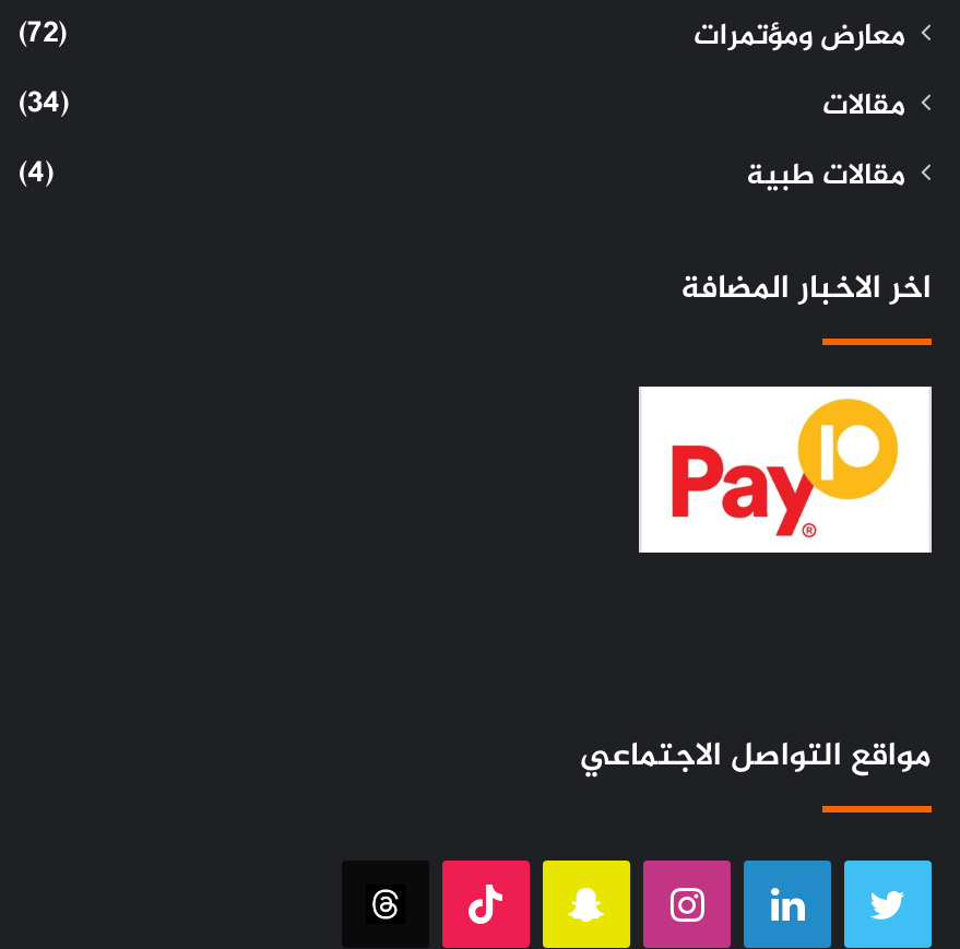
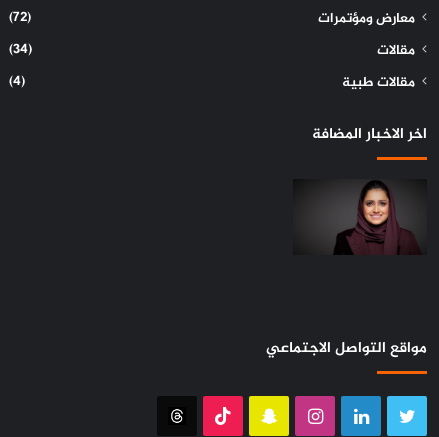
[637,384,934,555] [image] -> [293,179,427,255] [image]

